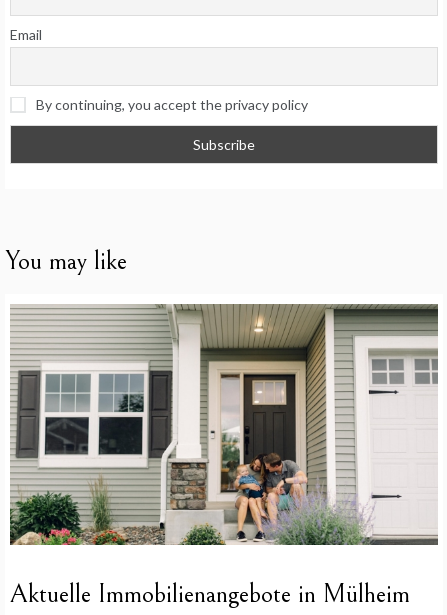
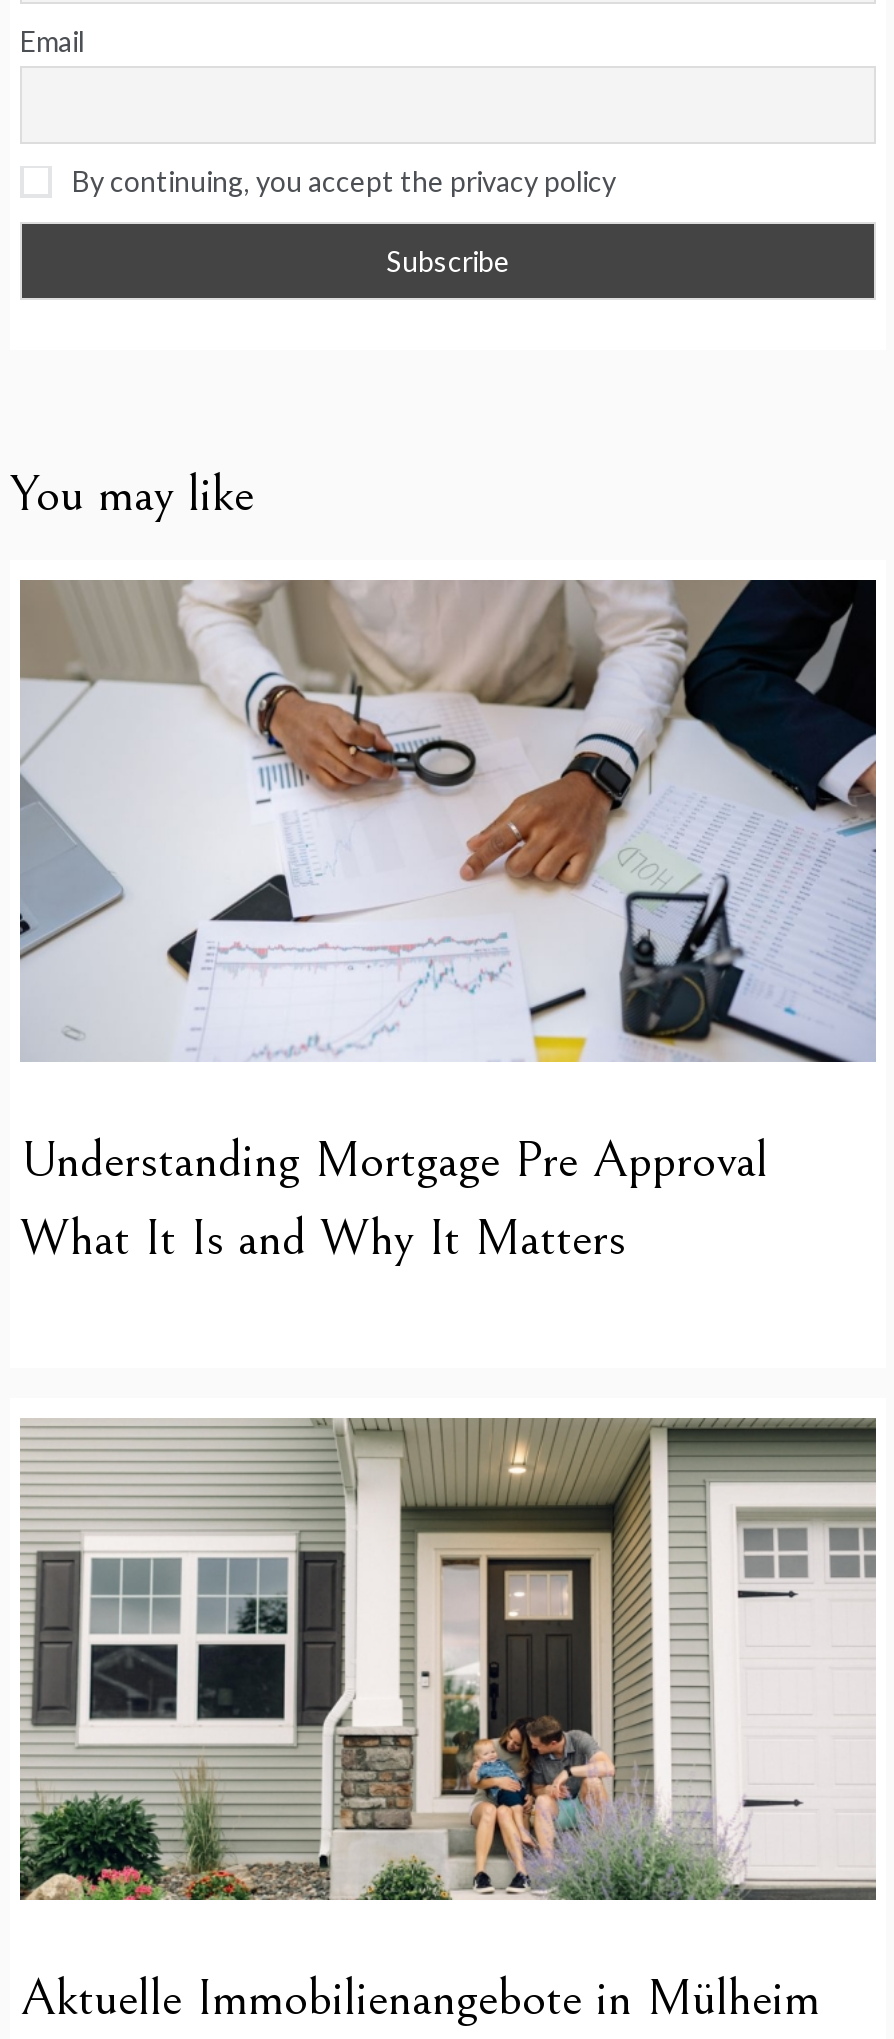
none -> [20,578,878,1268] [image] | Understanding Mortgage Pre Approval | What It Is and Why It Matters

